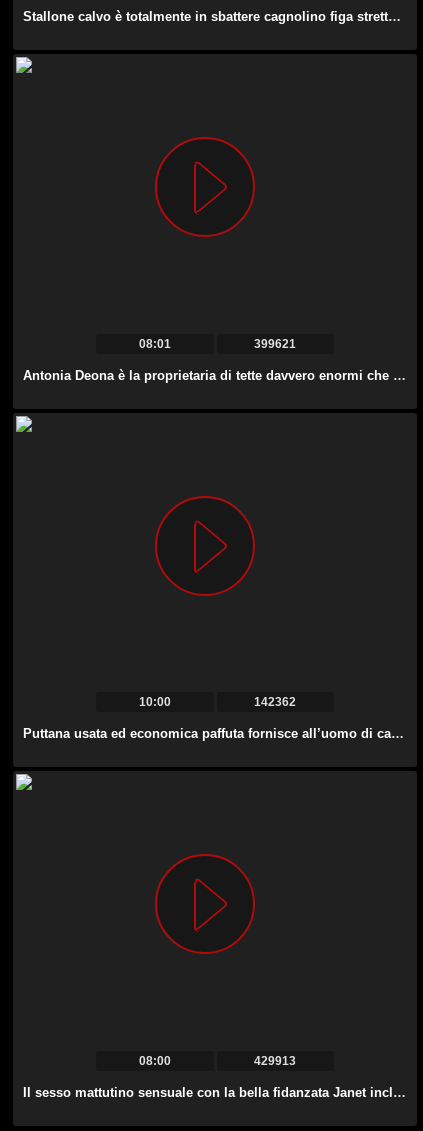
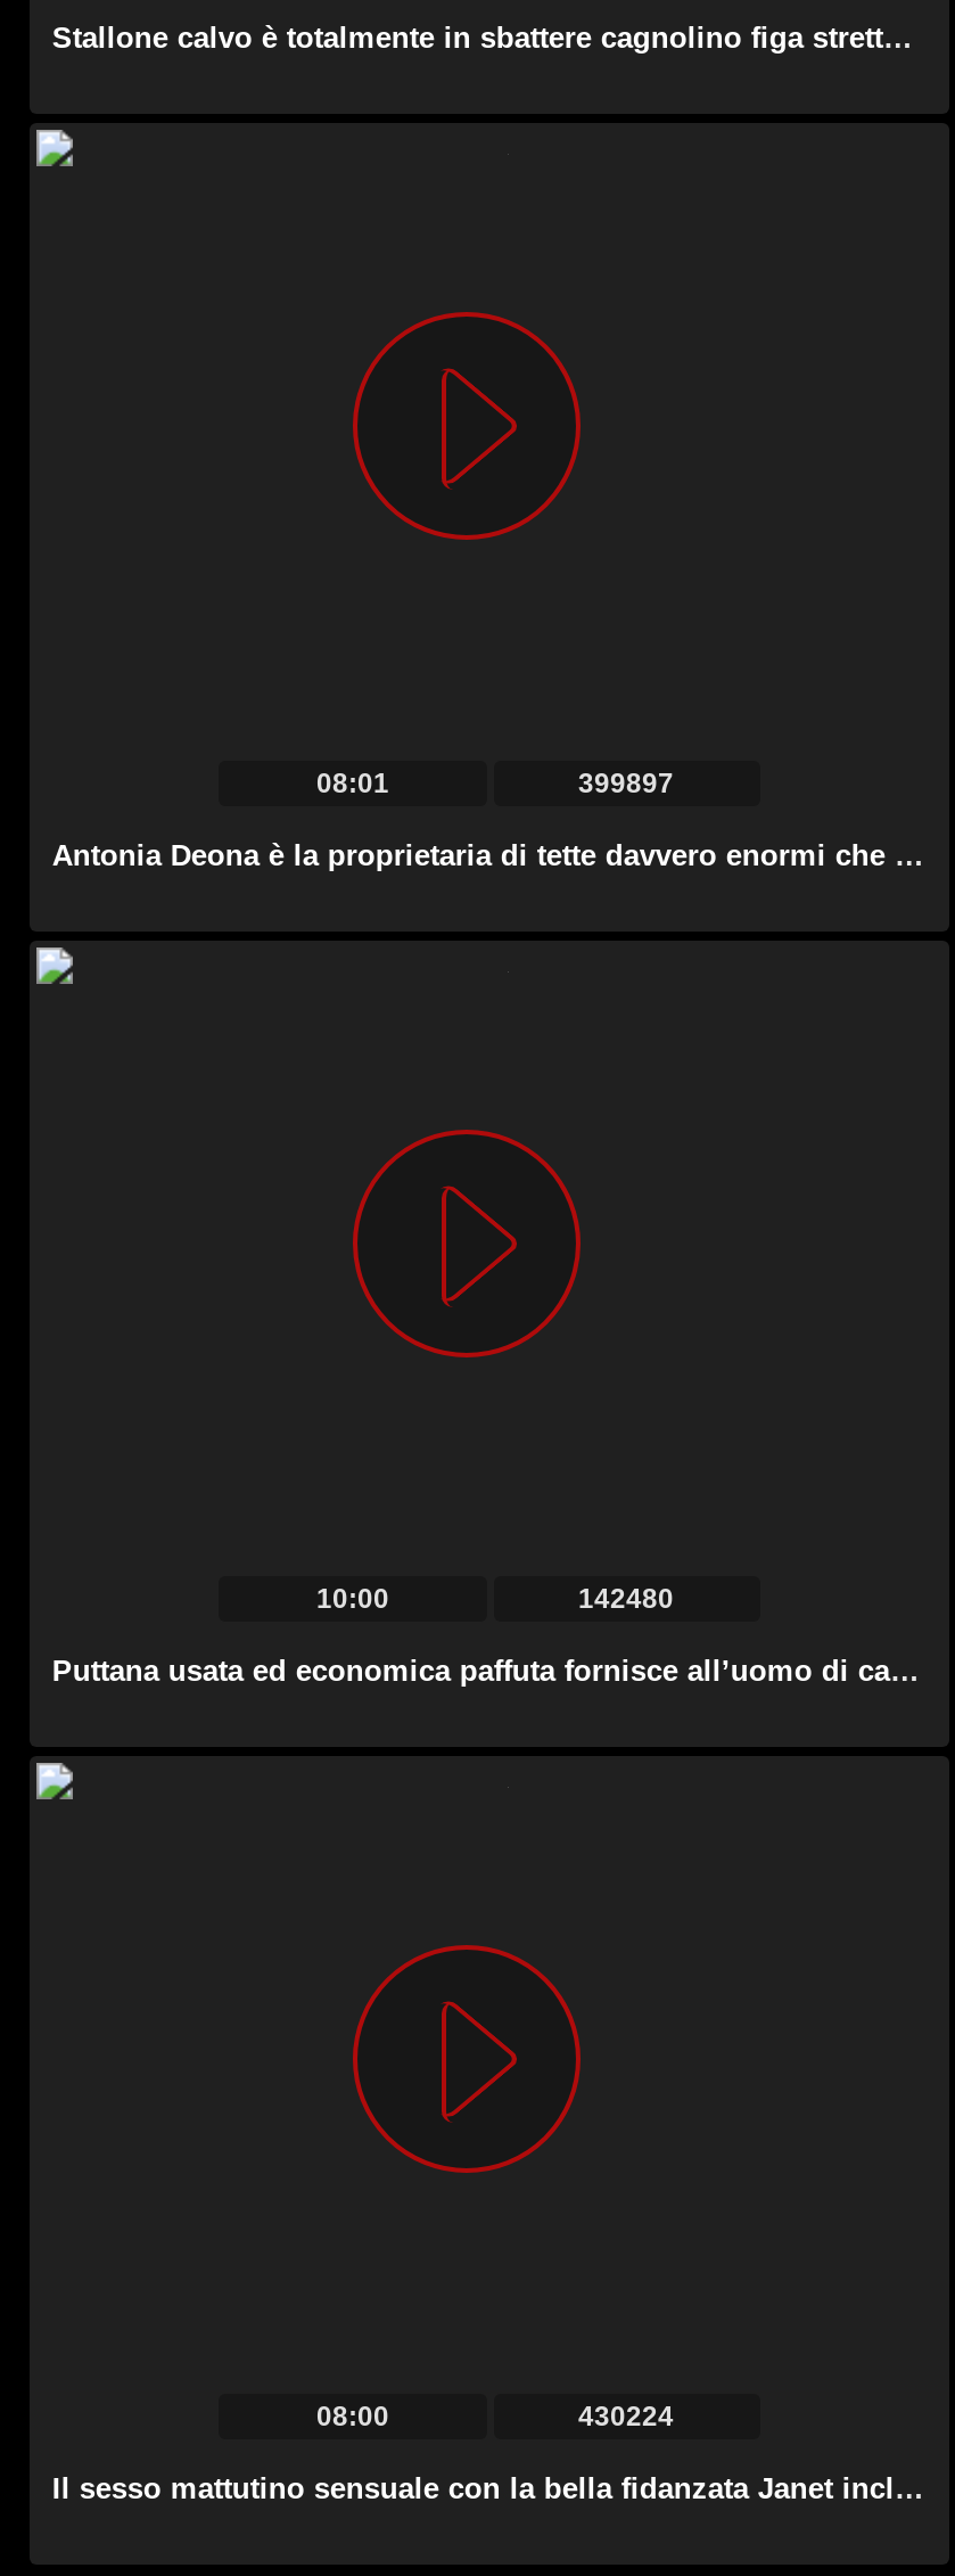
[254,337,296,351] 399621 -> [578,767,674,799] 399897
[254,695,296,709] 142362 -> [578,1584,674,1616] 142480
[254,1054,296,1068] 429913 -> [578,2401,674,2433] 430224

